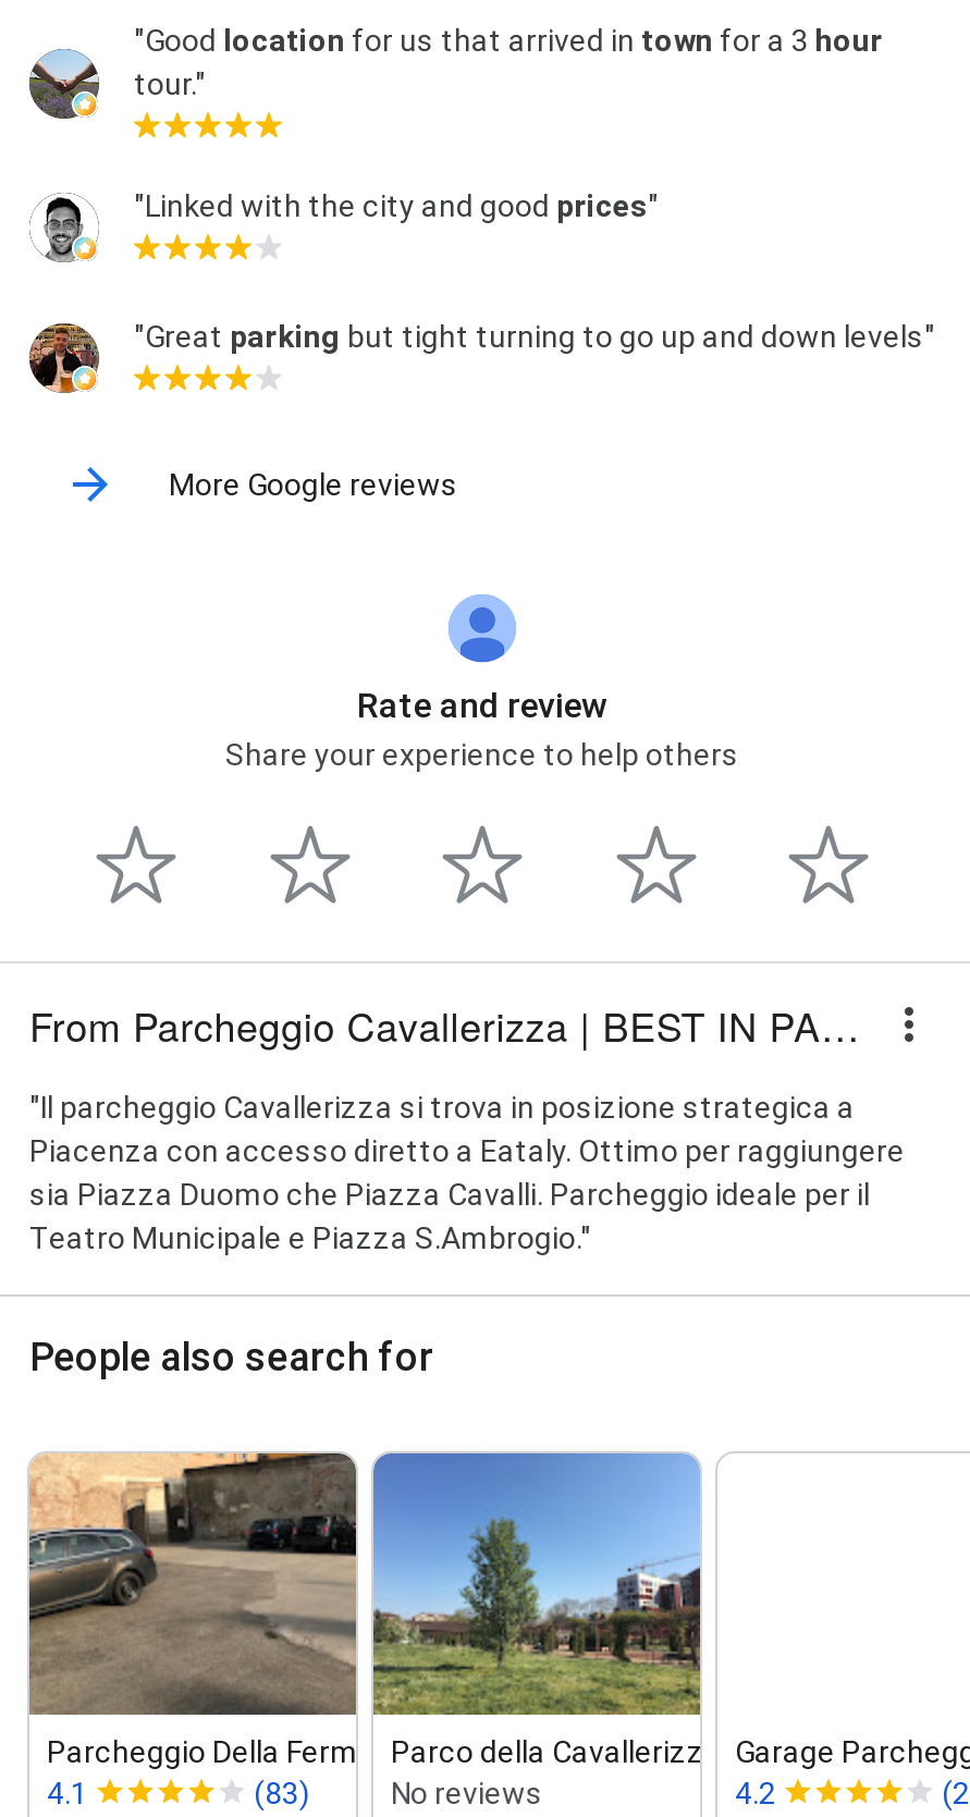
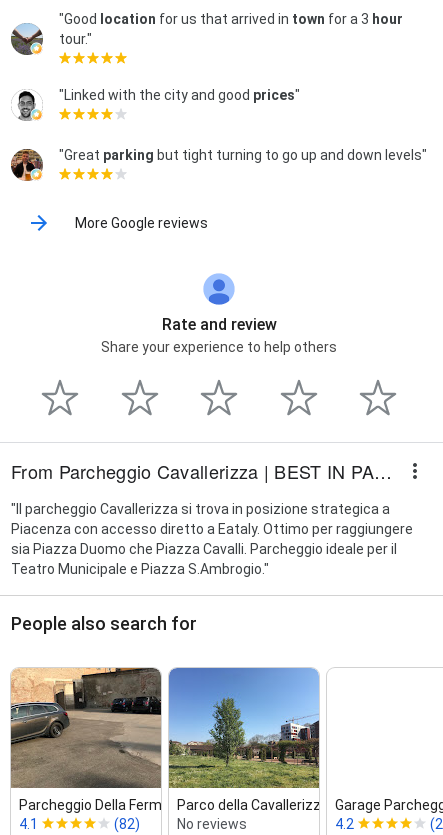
[254,1775,310,1810] (83) -> [114,816,140,832] (82)

